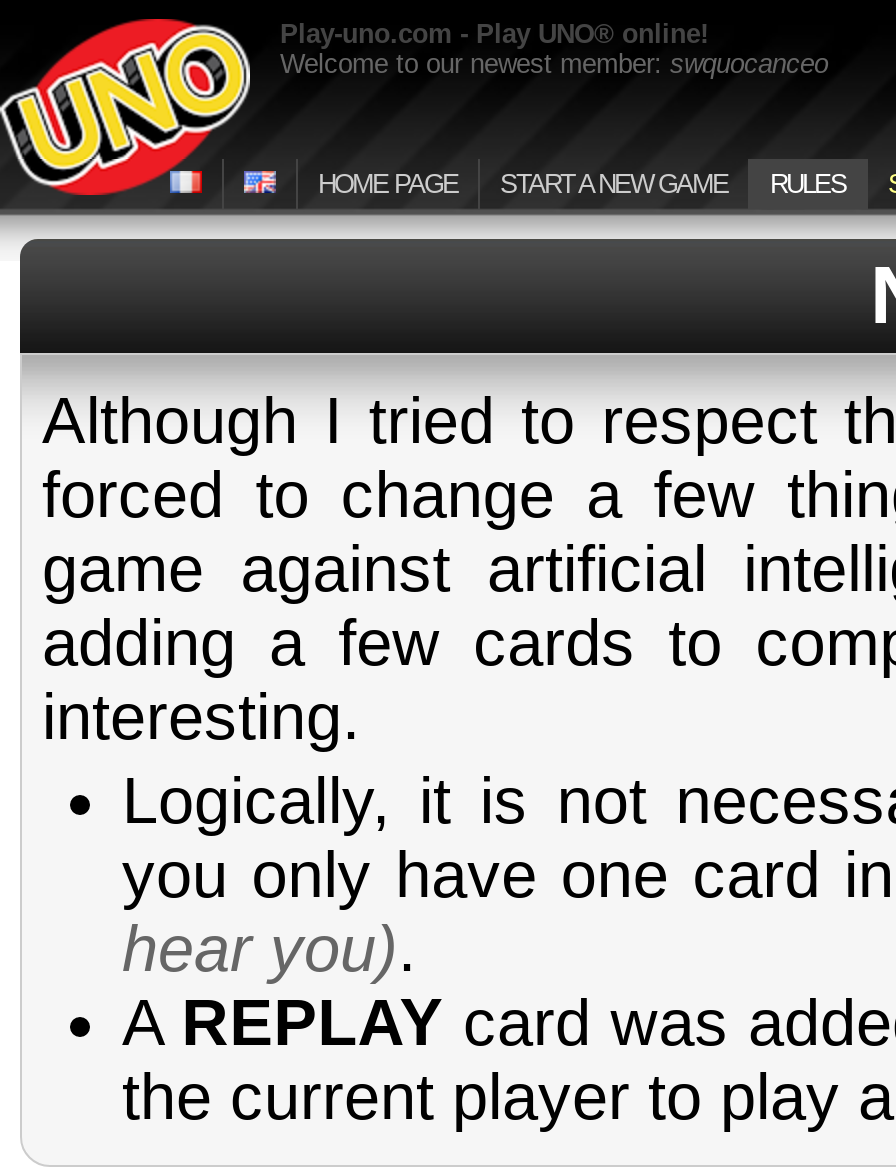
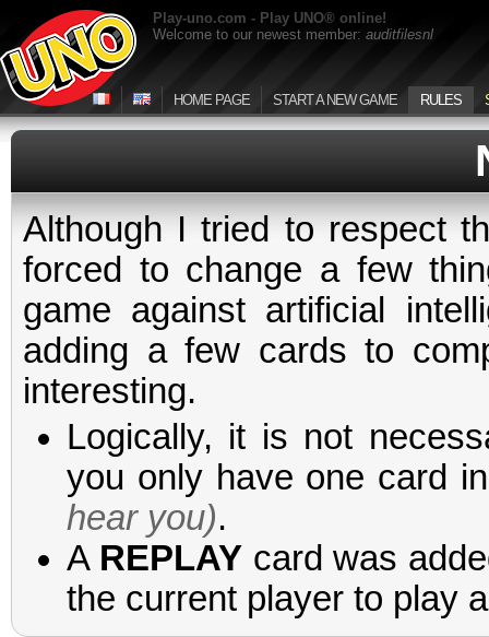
[280,49,828,79] Welcome to our newest member: swquocanceo -> [153,26,433,43] Welcome to our newest member: auditfilesnl

